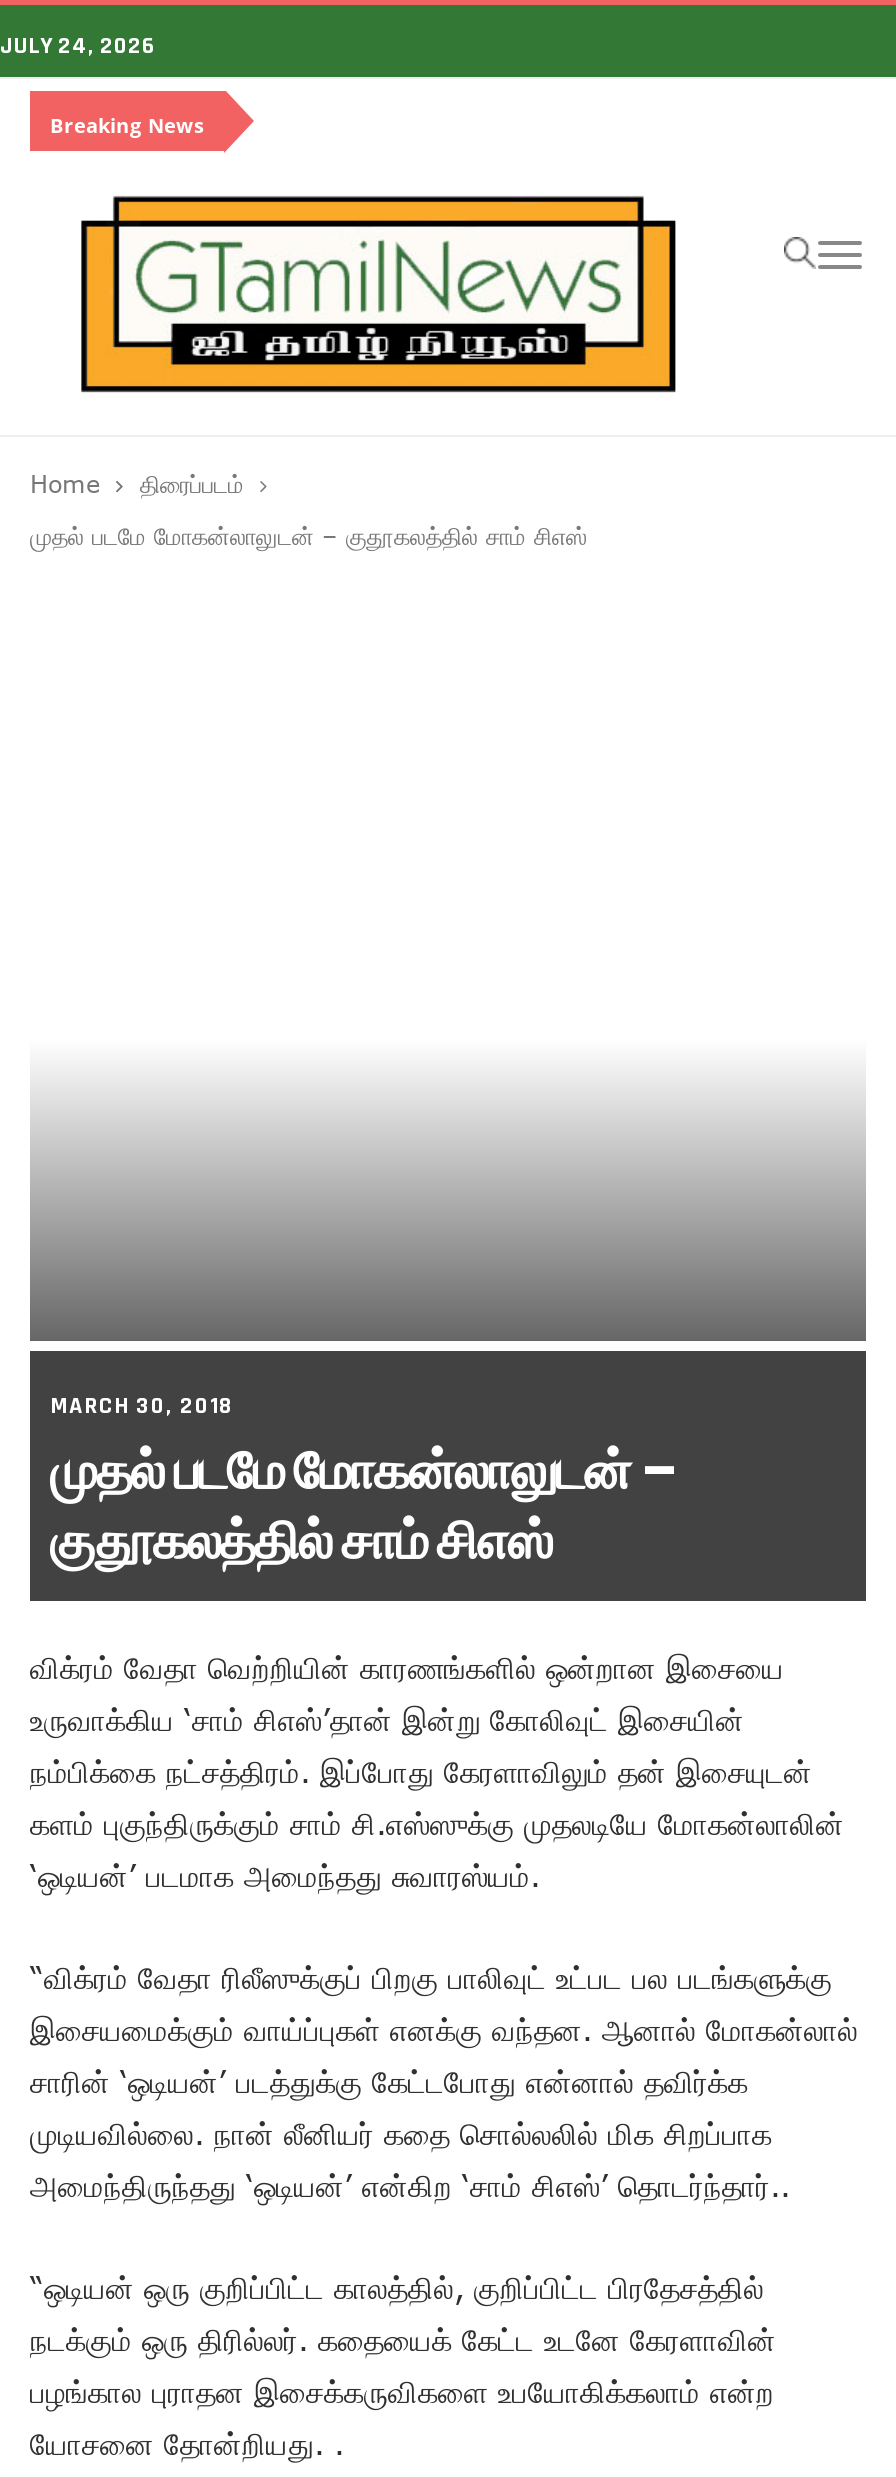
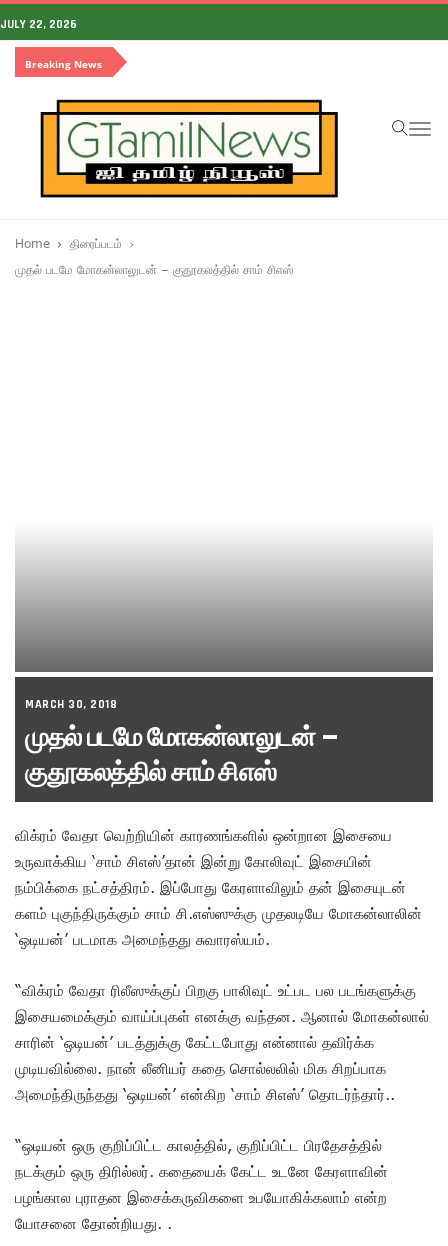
[0,31,156,61] JULY 24, 2026 -> [0,17,77,32] JULY 22, 2026

